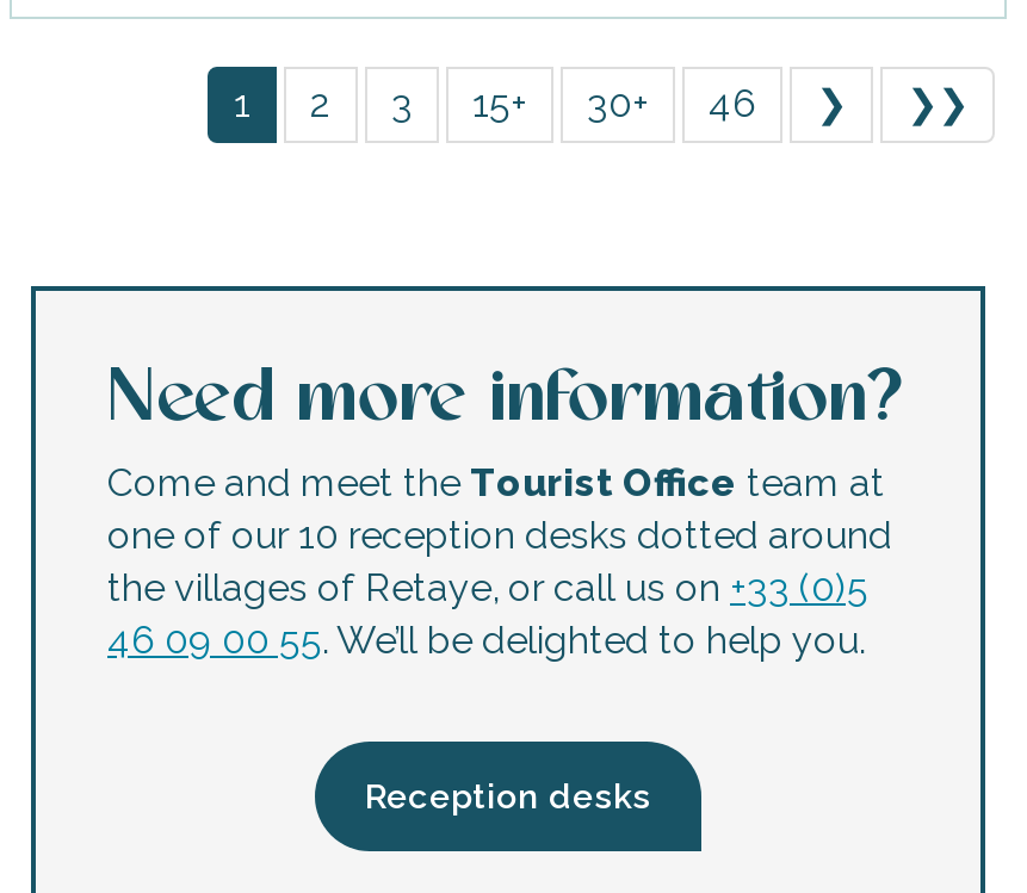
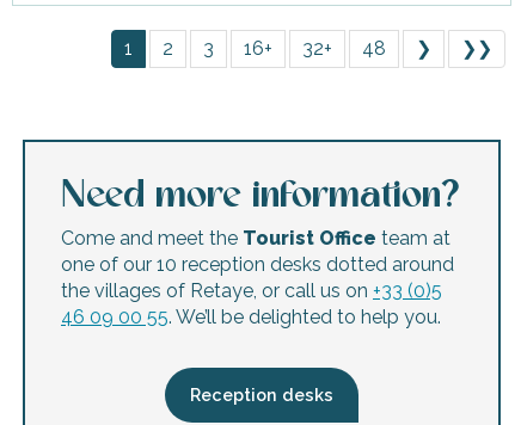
[472,81,527,126] 15+ -> [244,37,272,60] 16+
[587,81,649,126] 30+ -> [302,37,332,60] 32+
[709,81,756,126] 46 -> [362,37,386,60] 48

